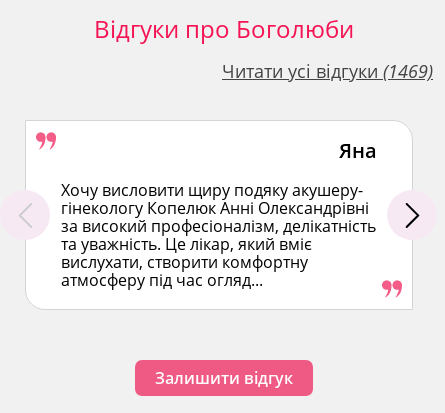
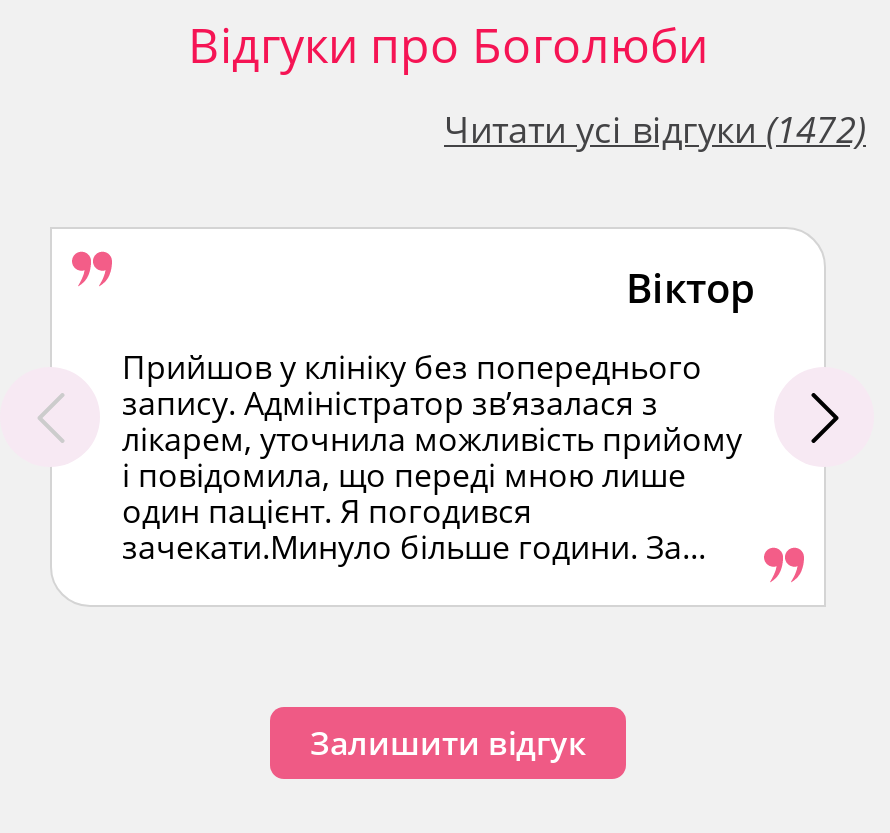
[222,59,433,83] Читати усі відгуки (1469) -> [444,105,866,153] Читати усі відгуки (1472)
[339,137,377,164] Яна -> [626,261,754,315] Віктор
[61,179,376,291] Хочу висловити щиру подяку акушеру- | гінекологу Копелюк Анні Олександрівні | за високий професіоналізм, делікатність | та уважність. Це лікар, який вміє | вислухати, створити комфортну | атмосферу під час огляд... -> [122,345,742,569] Прийшов у клініку без попереднього | запису. Адміністратор зв’язалася з | лікарем, уточнила можливість прийому | і повідомила, що переді мною лише | один пацієнт. Я погодився | зачекати.Минуло більше години. За...

